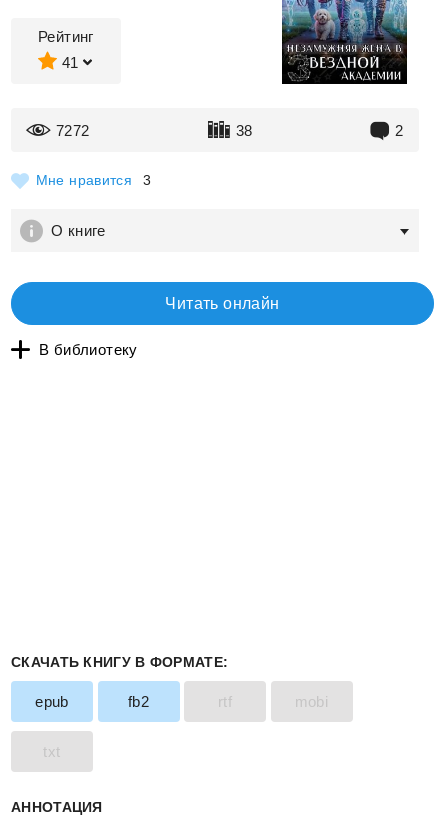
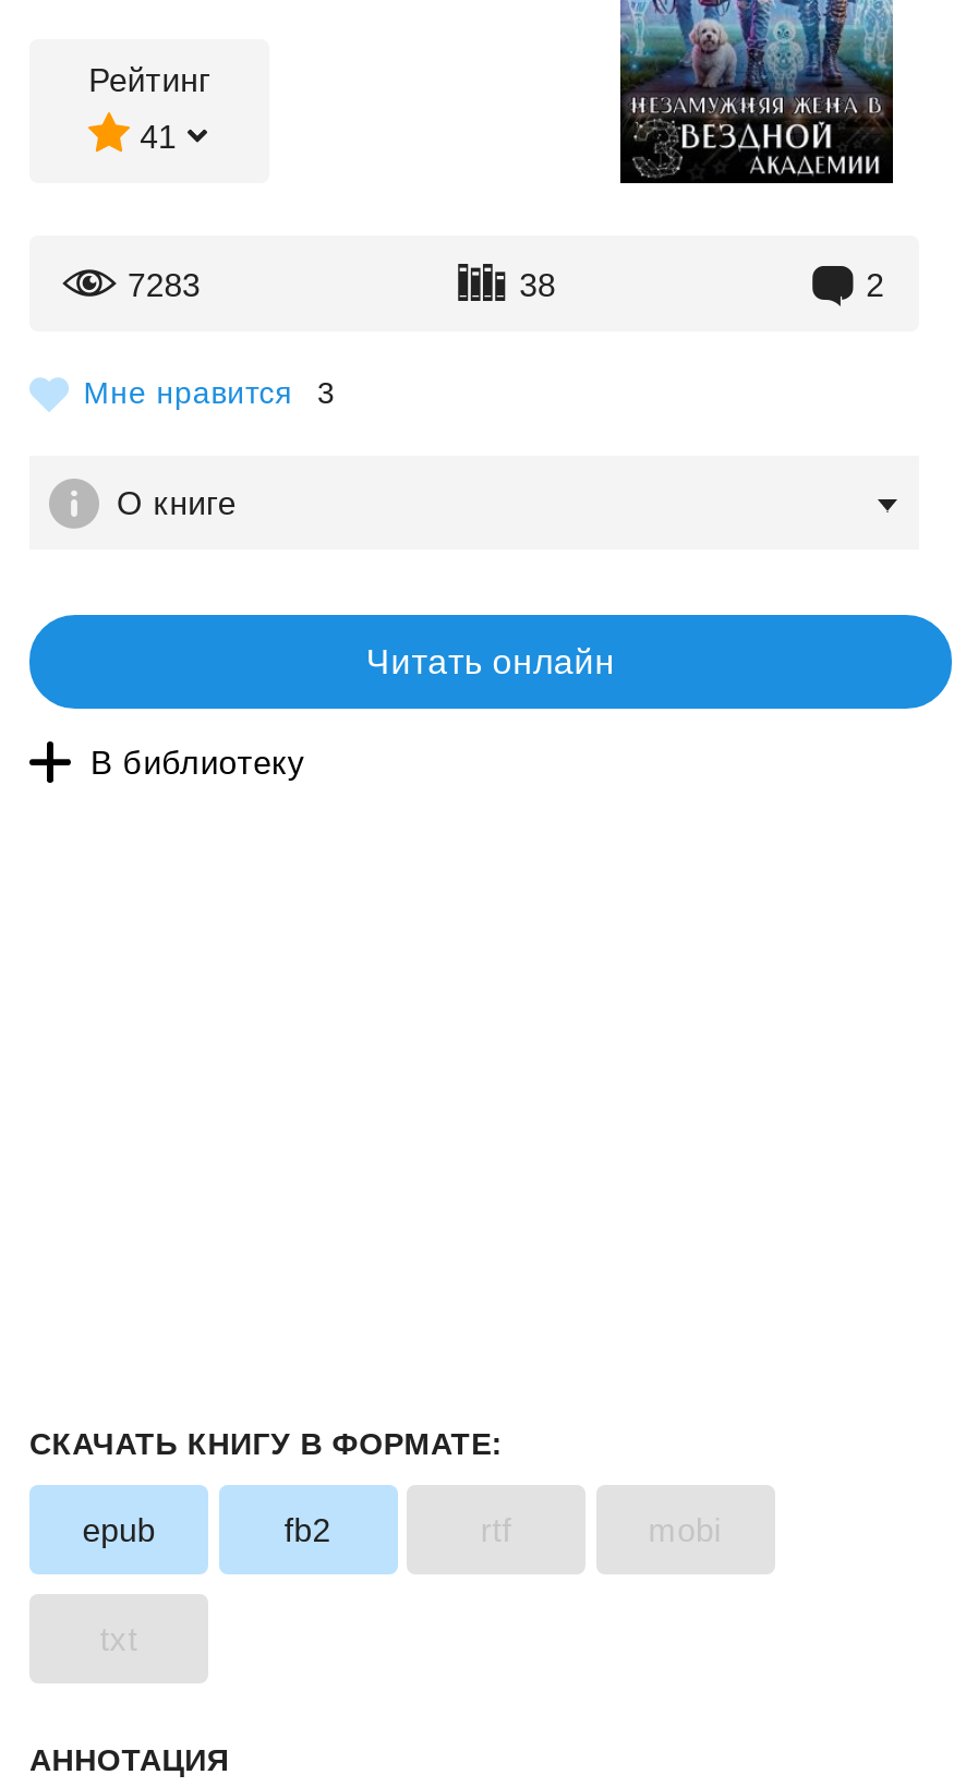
[56,122,89,139] 7272 -> [128,266,200,303] 7283

